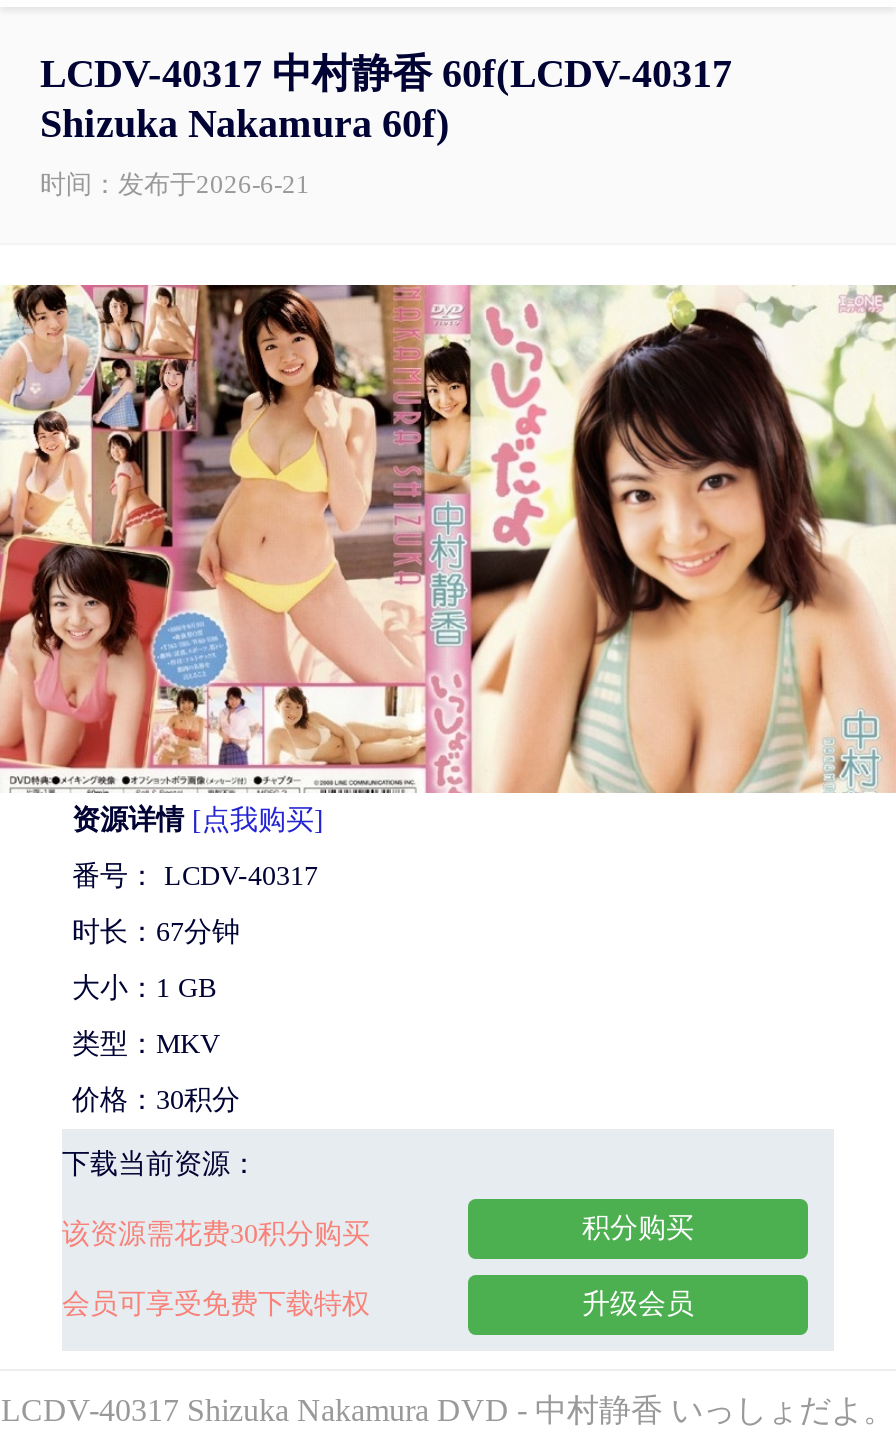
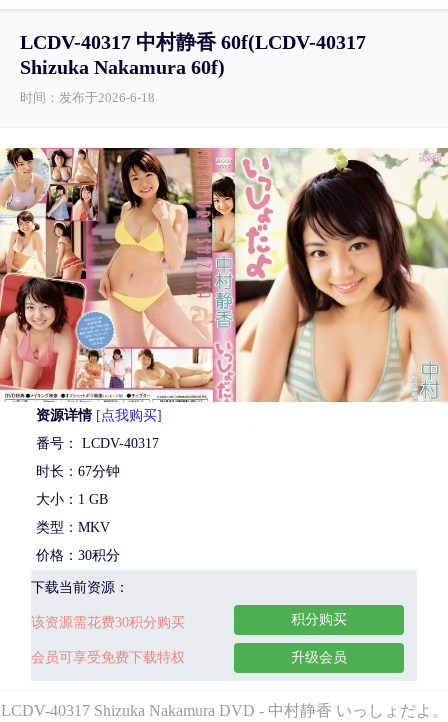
[40,169,310,199] 时间：发布于2026-6-21 -> [20,90,155,105] 时间：发布于2026-6-18

